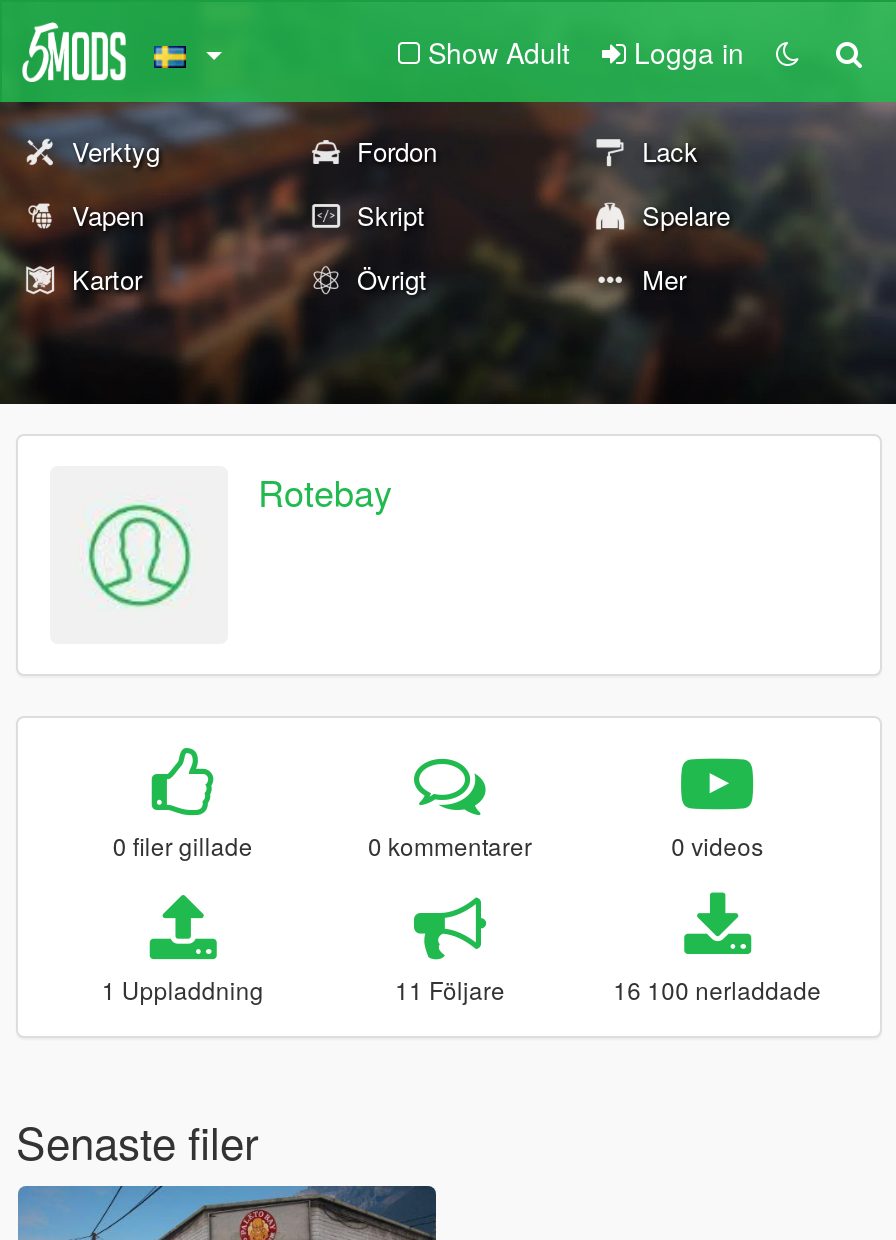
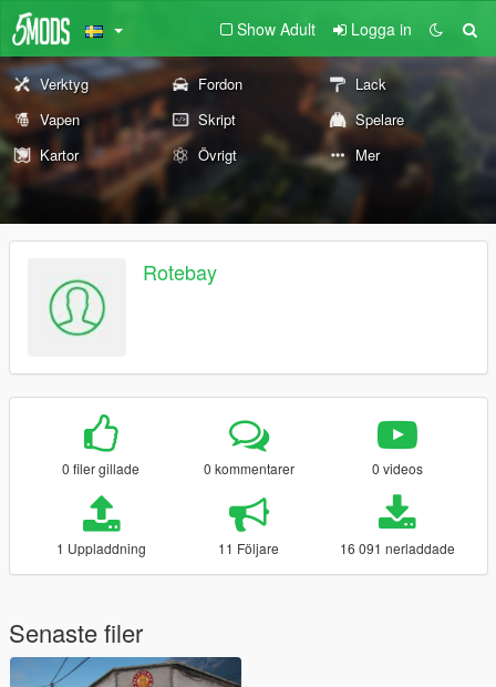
[613,972,821,1006] 16 100 nerladdade -> [339,539,455,557] 16 091 nerladdade

